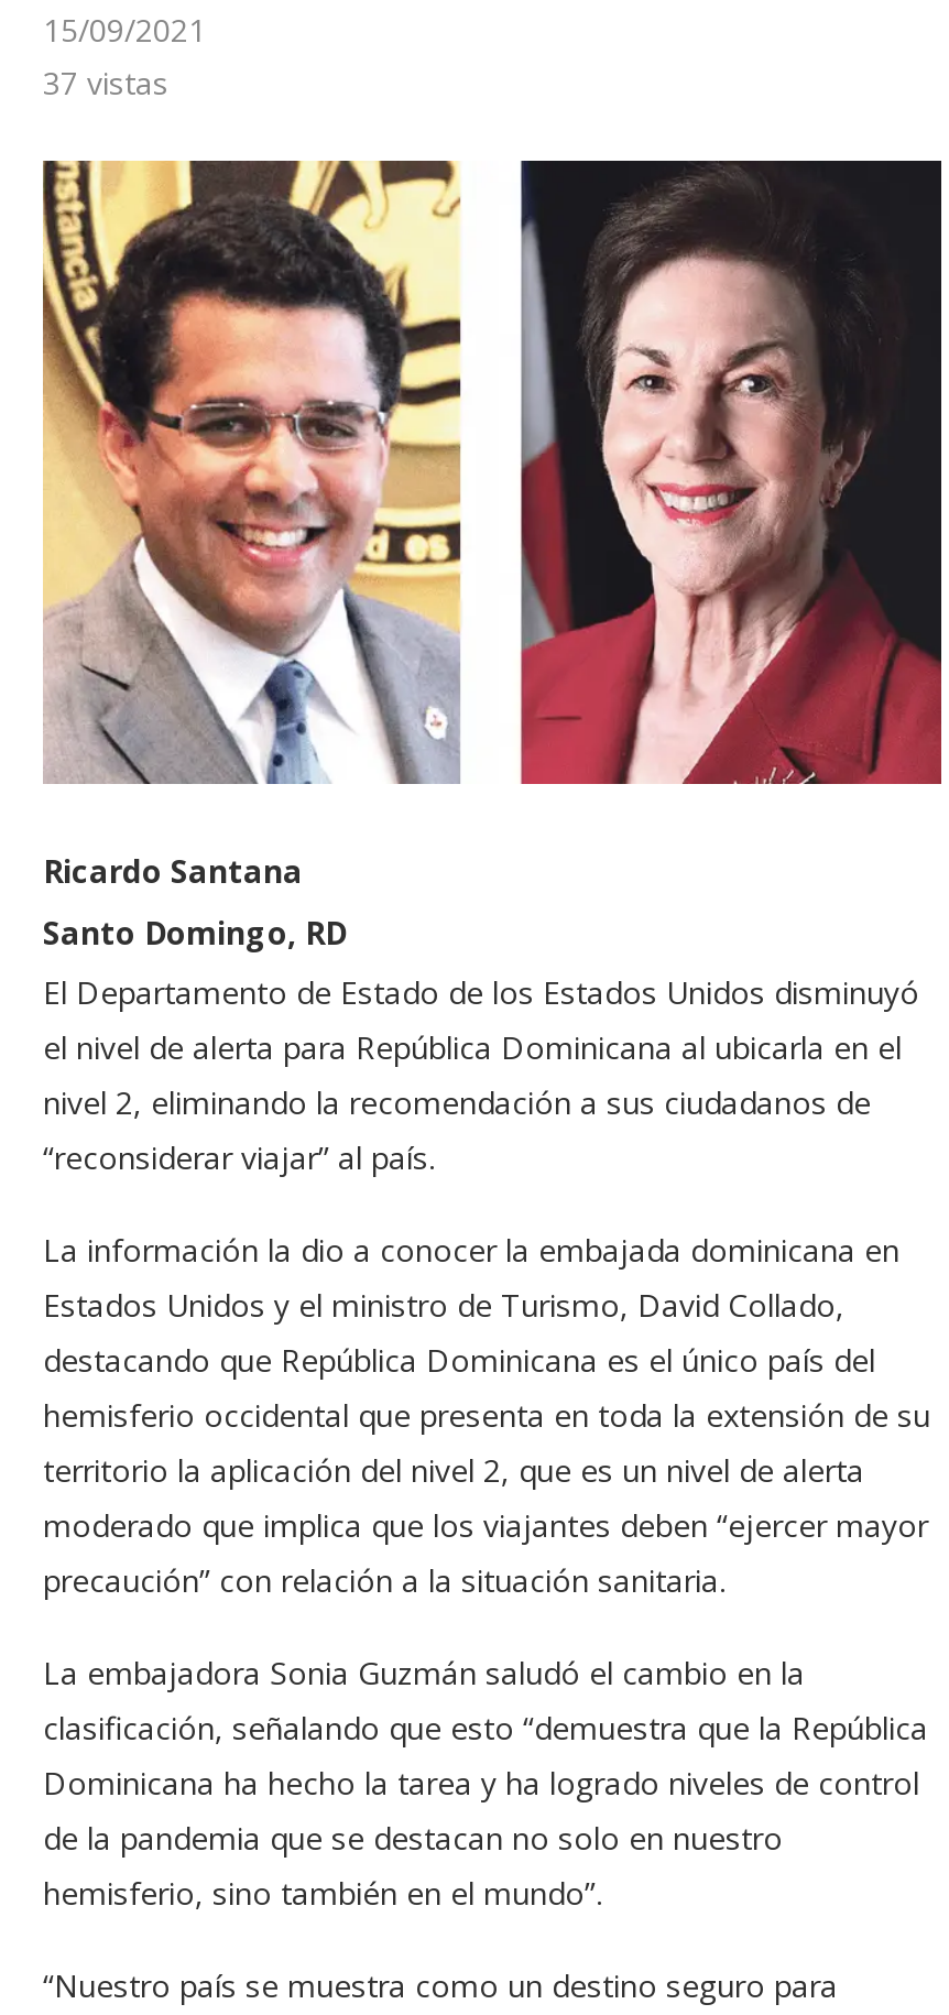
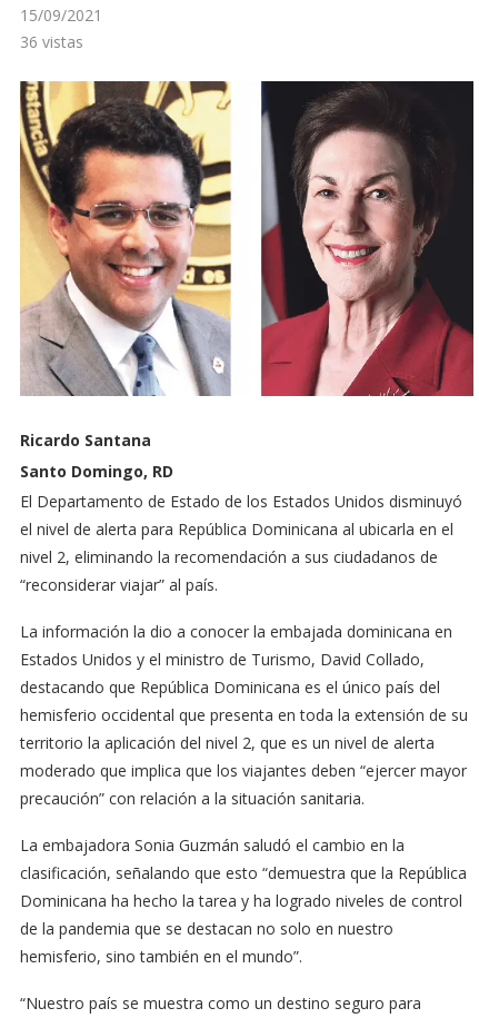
[43,62,168,104] 37 vistas -> [20,31,83,52] 36 vistas

